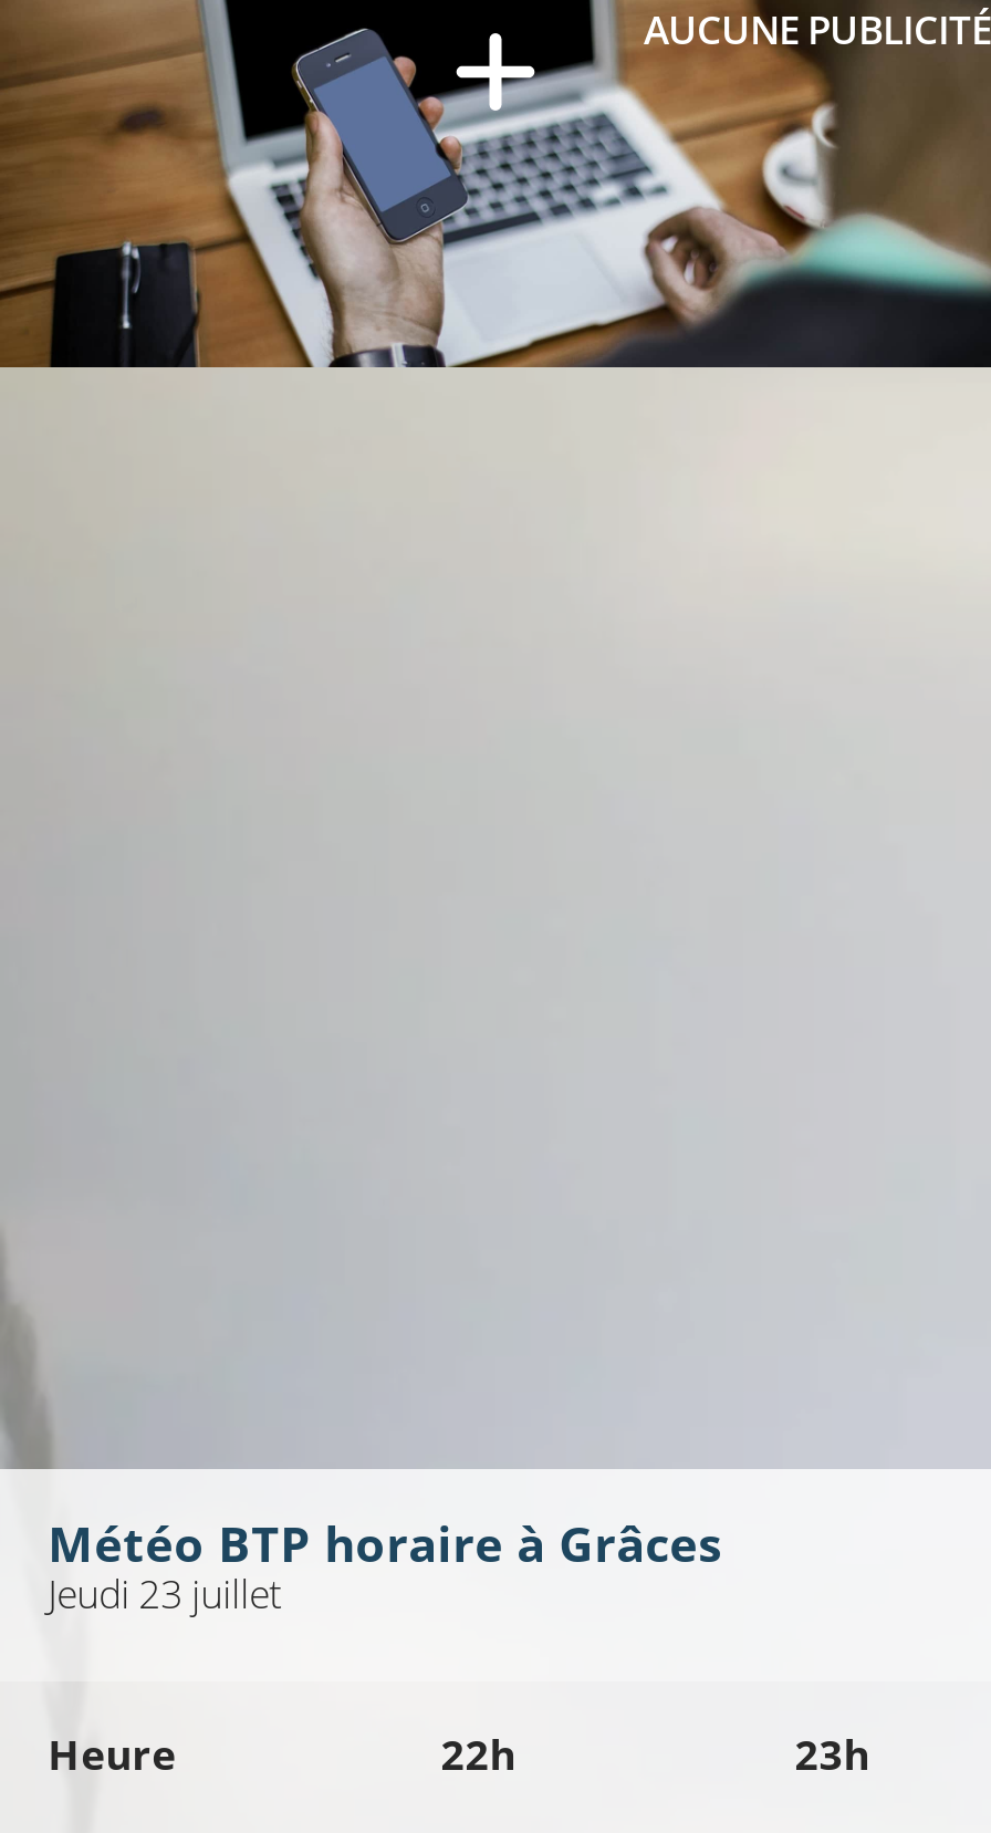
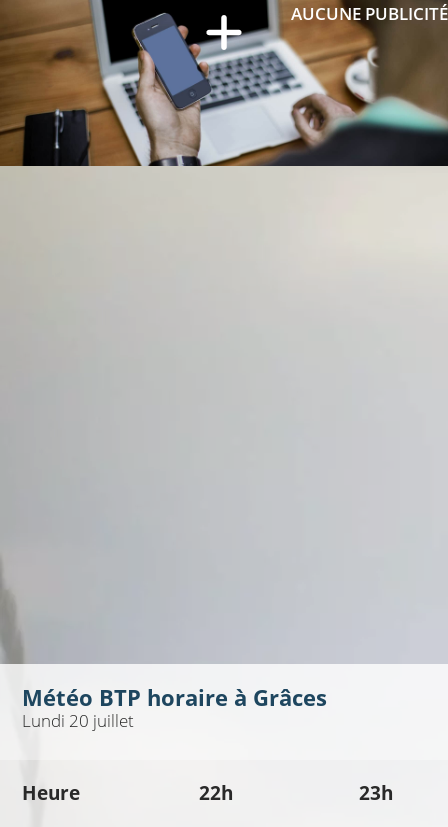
[48,1569,282,1620] Jeudi 23 juillet -> [22,709,134,732] Lundi 20 juillet

